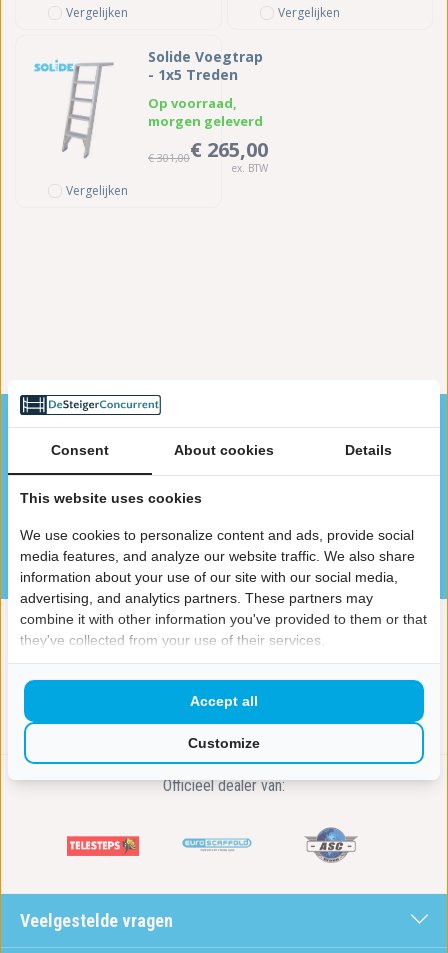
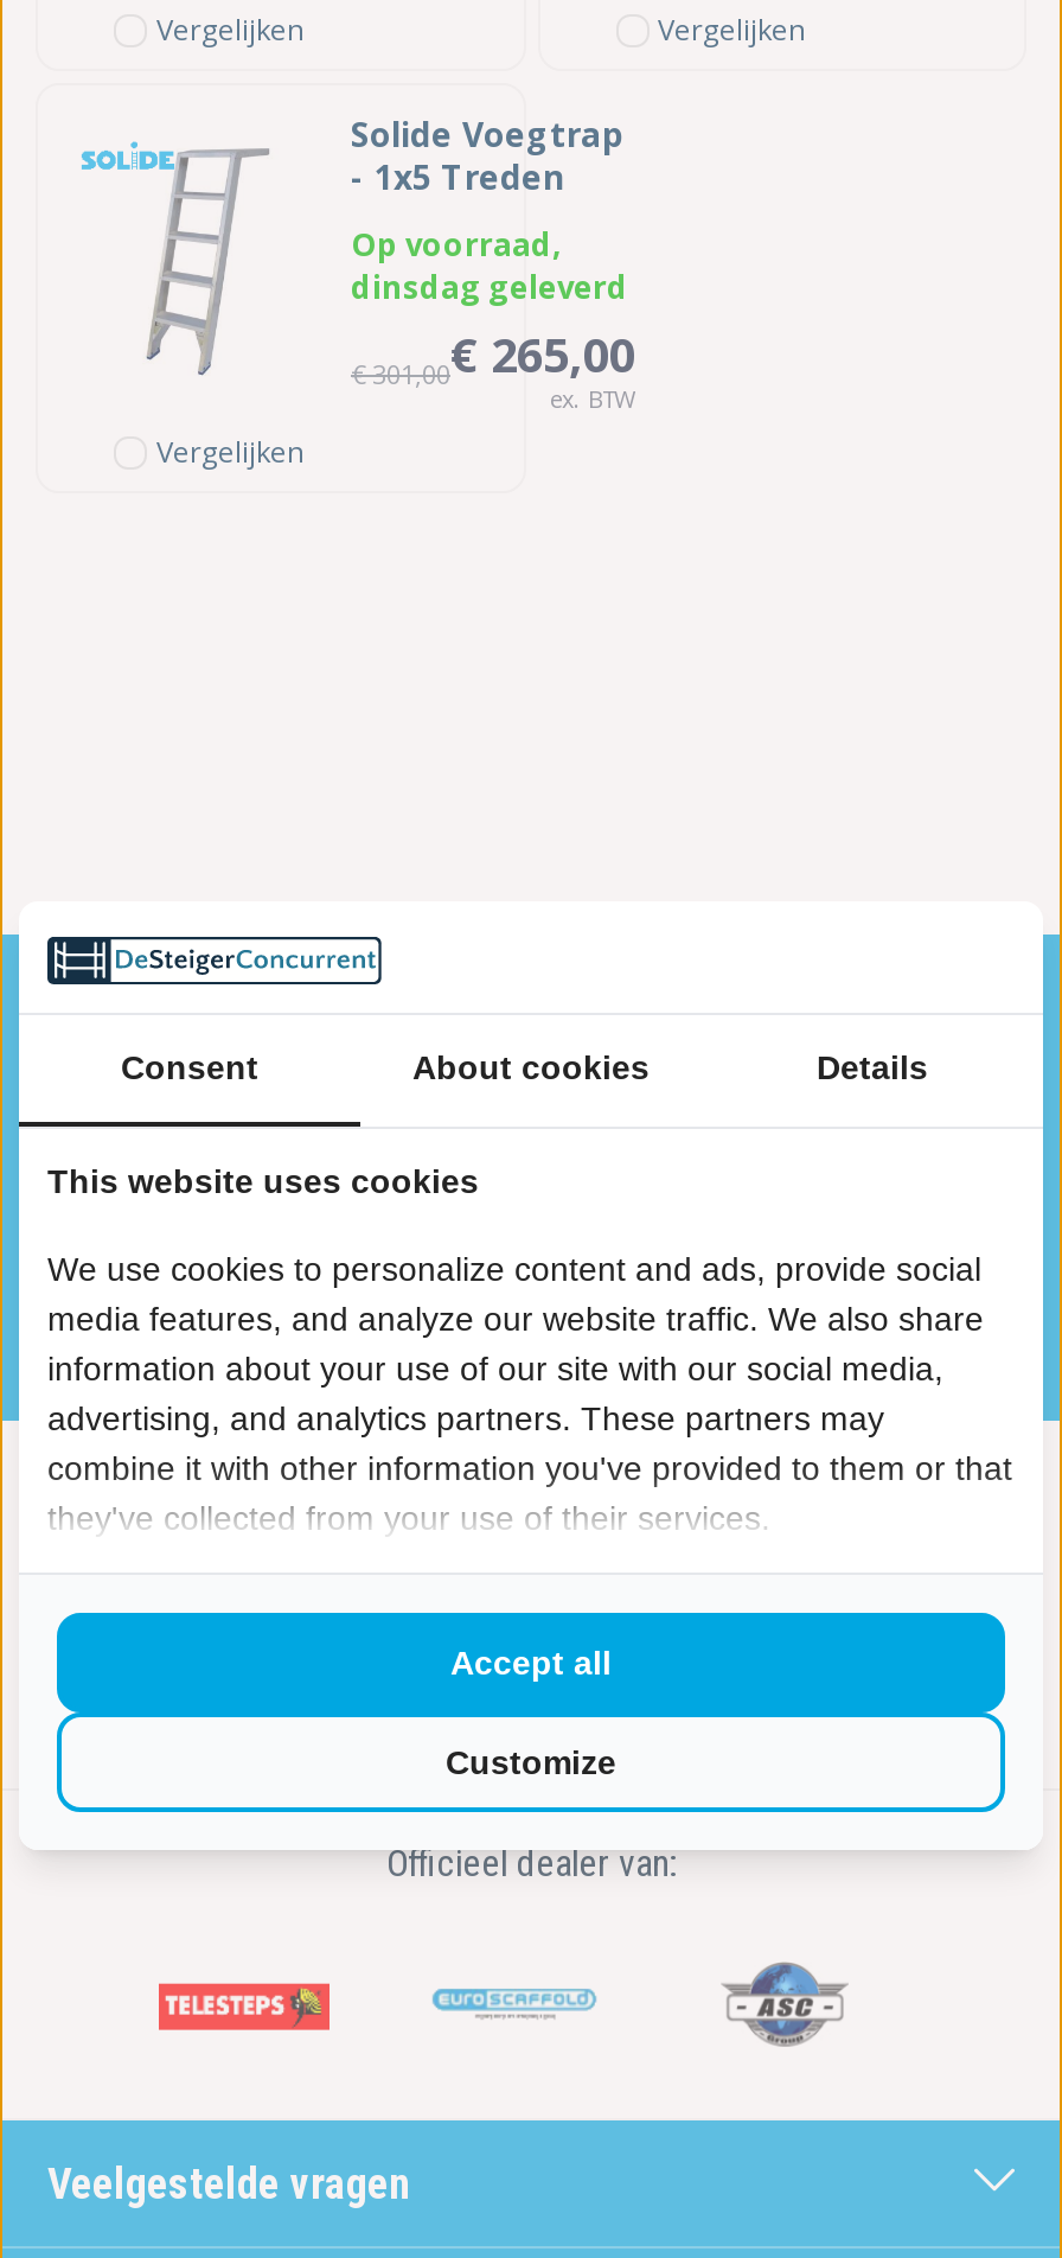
[148,112,263,130] morgen geleverd -> [351,266,628,308] dinsdag geleverd

